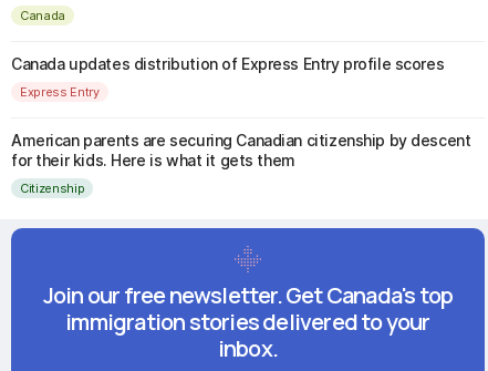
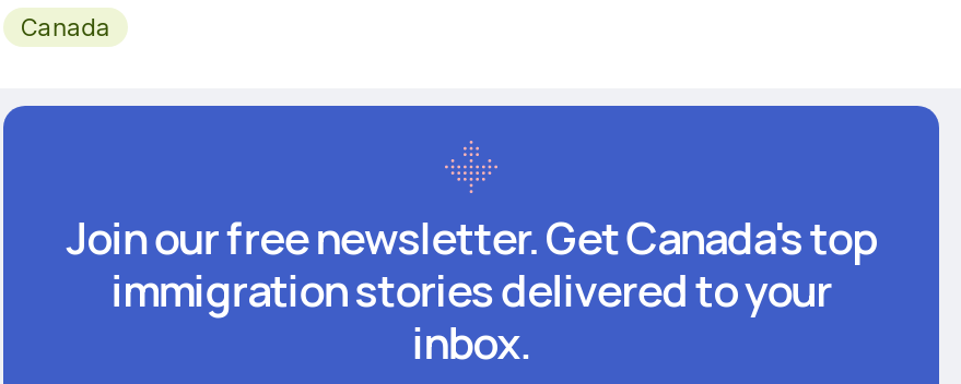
[11,54,471,195] Canada updates distribution of Express Entry profile scores | Express Entry | American parents are securing Canadian citizenship by descent | for their kids. Here is what it gets them | Citizenship -> none

